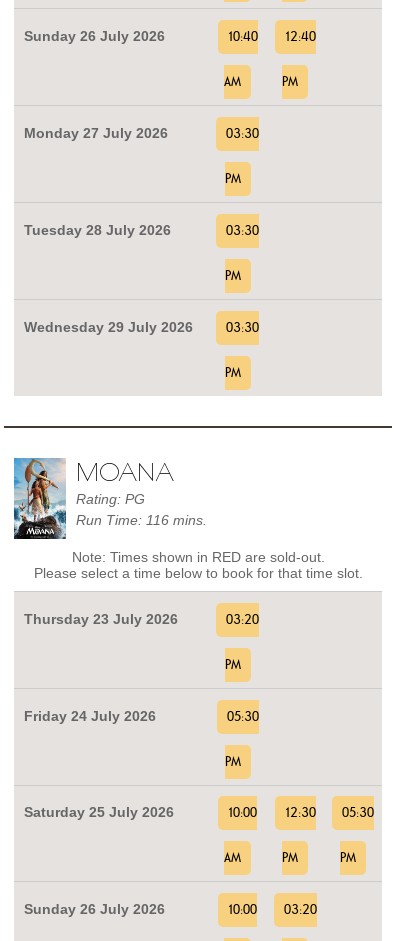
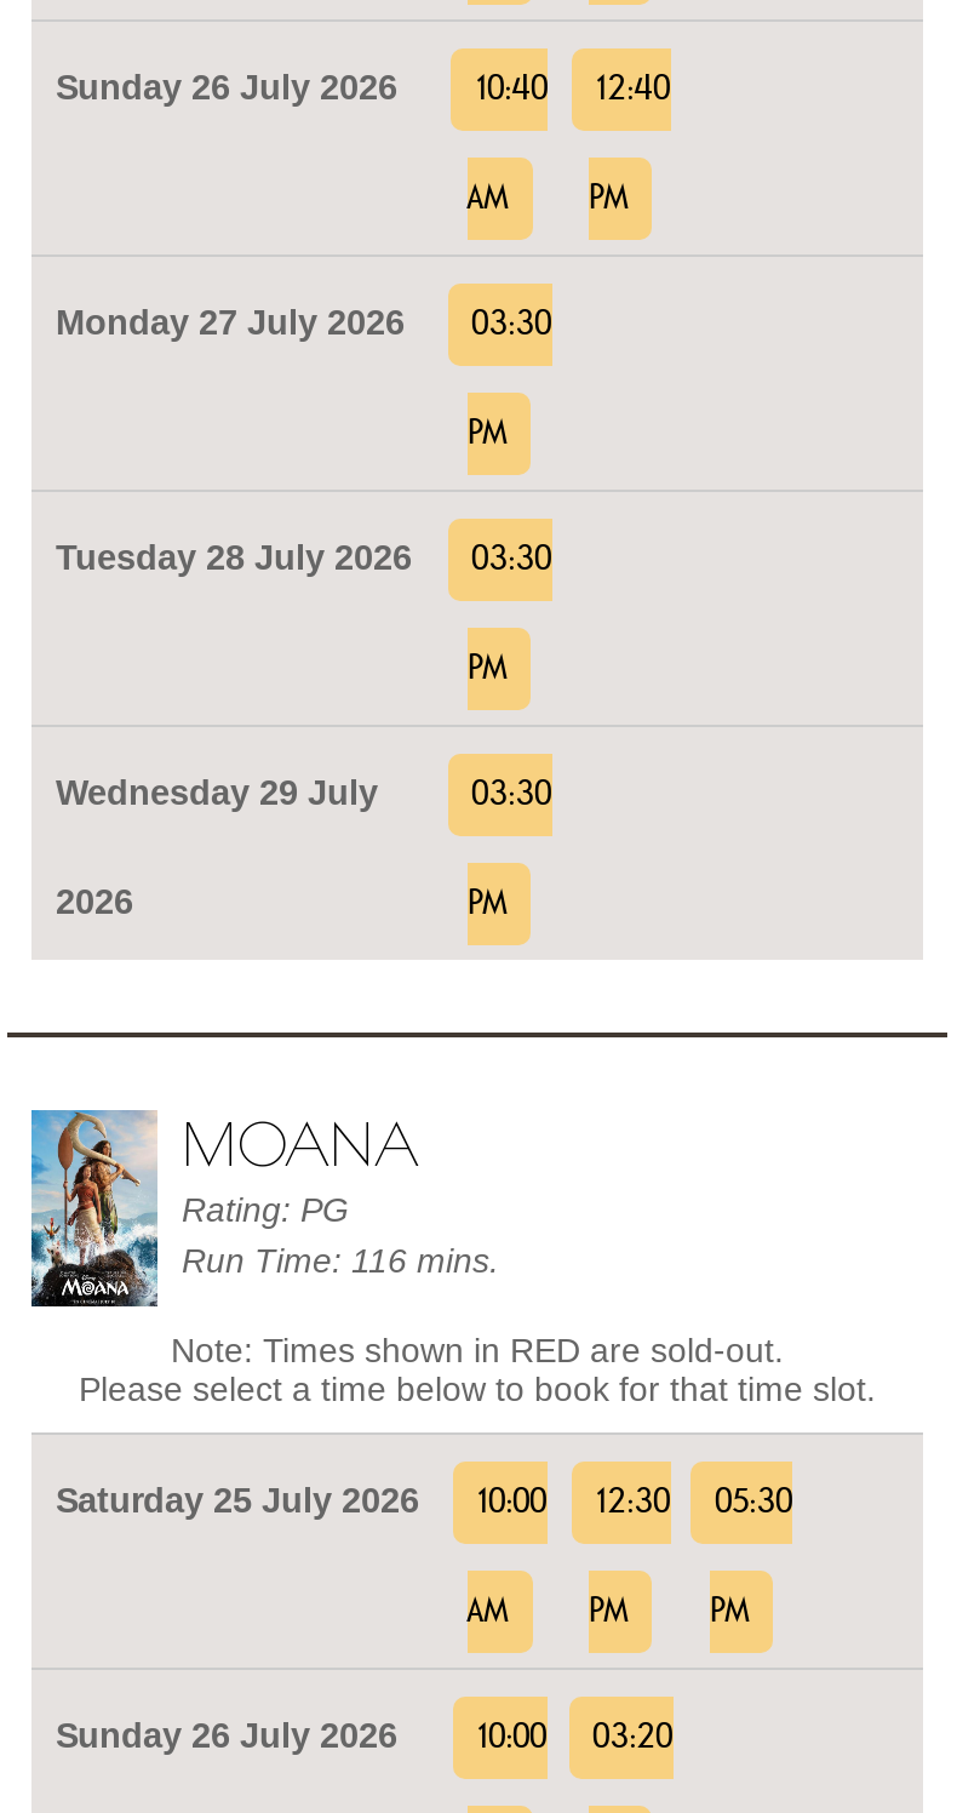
[24,611,259,769] Thursday 23 July 2026 | 03:20 | PM | Friday 24 July 2026 | 05:30 | PM -> none

